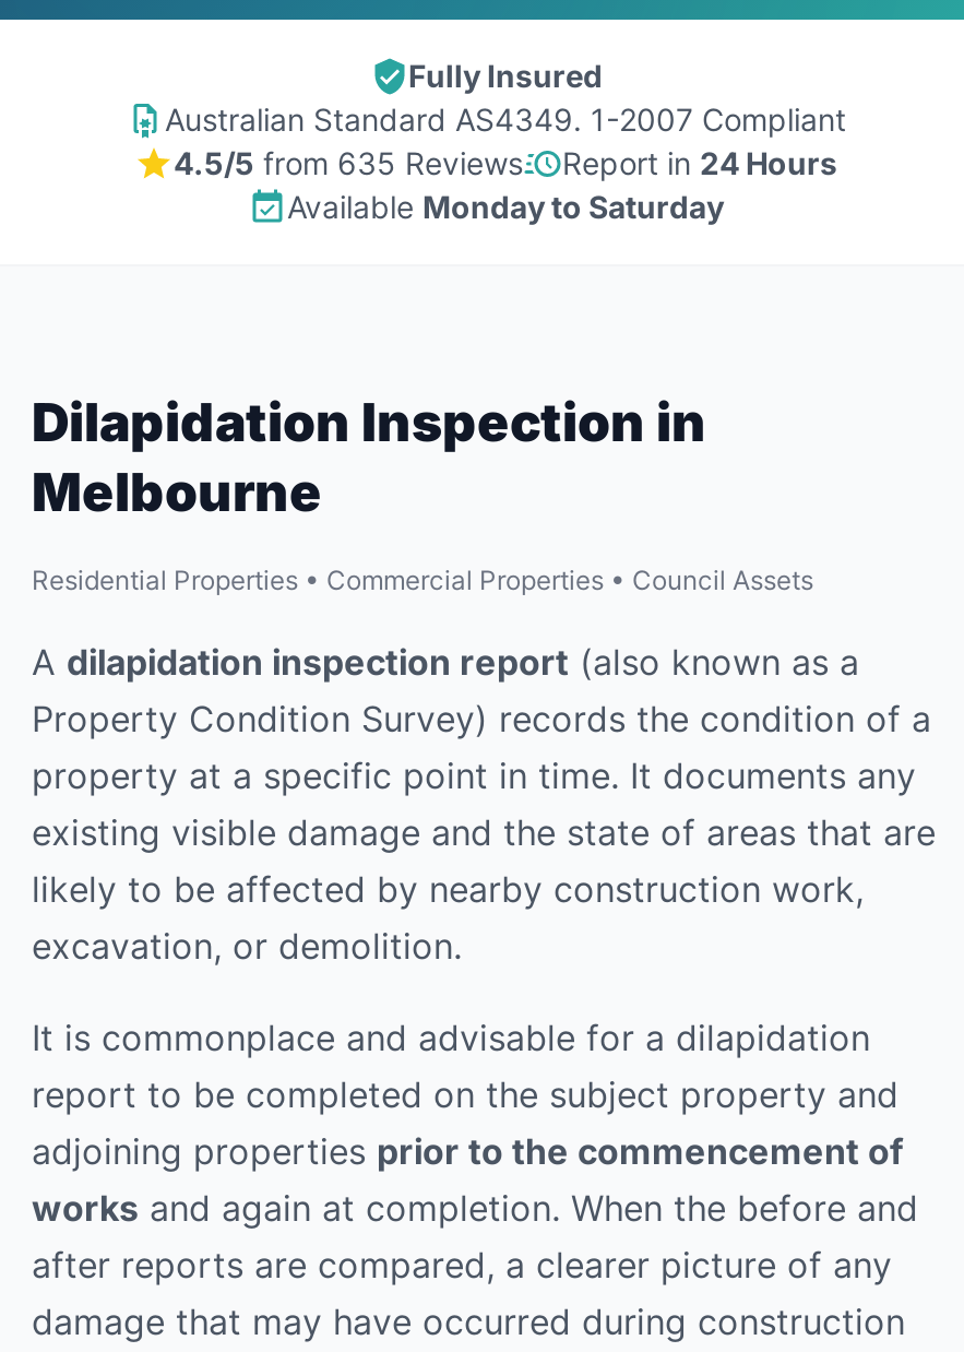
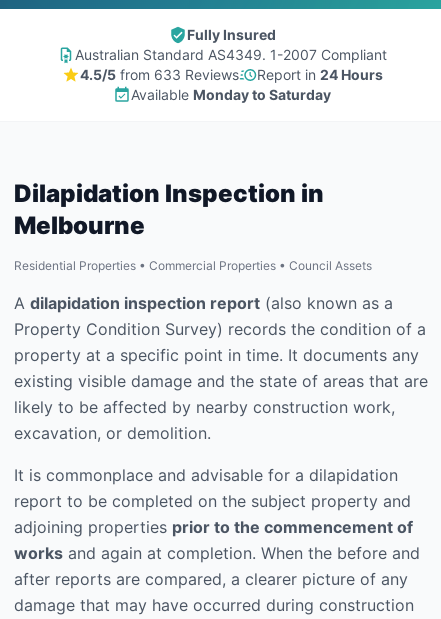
[174,144,837,181] 4.5/5 from 635 Reviews Report in 24 Hours -> [79,66,382,83] 4.5/5 from 633 Reviews Report in 24 Hours

